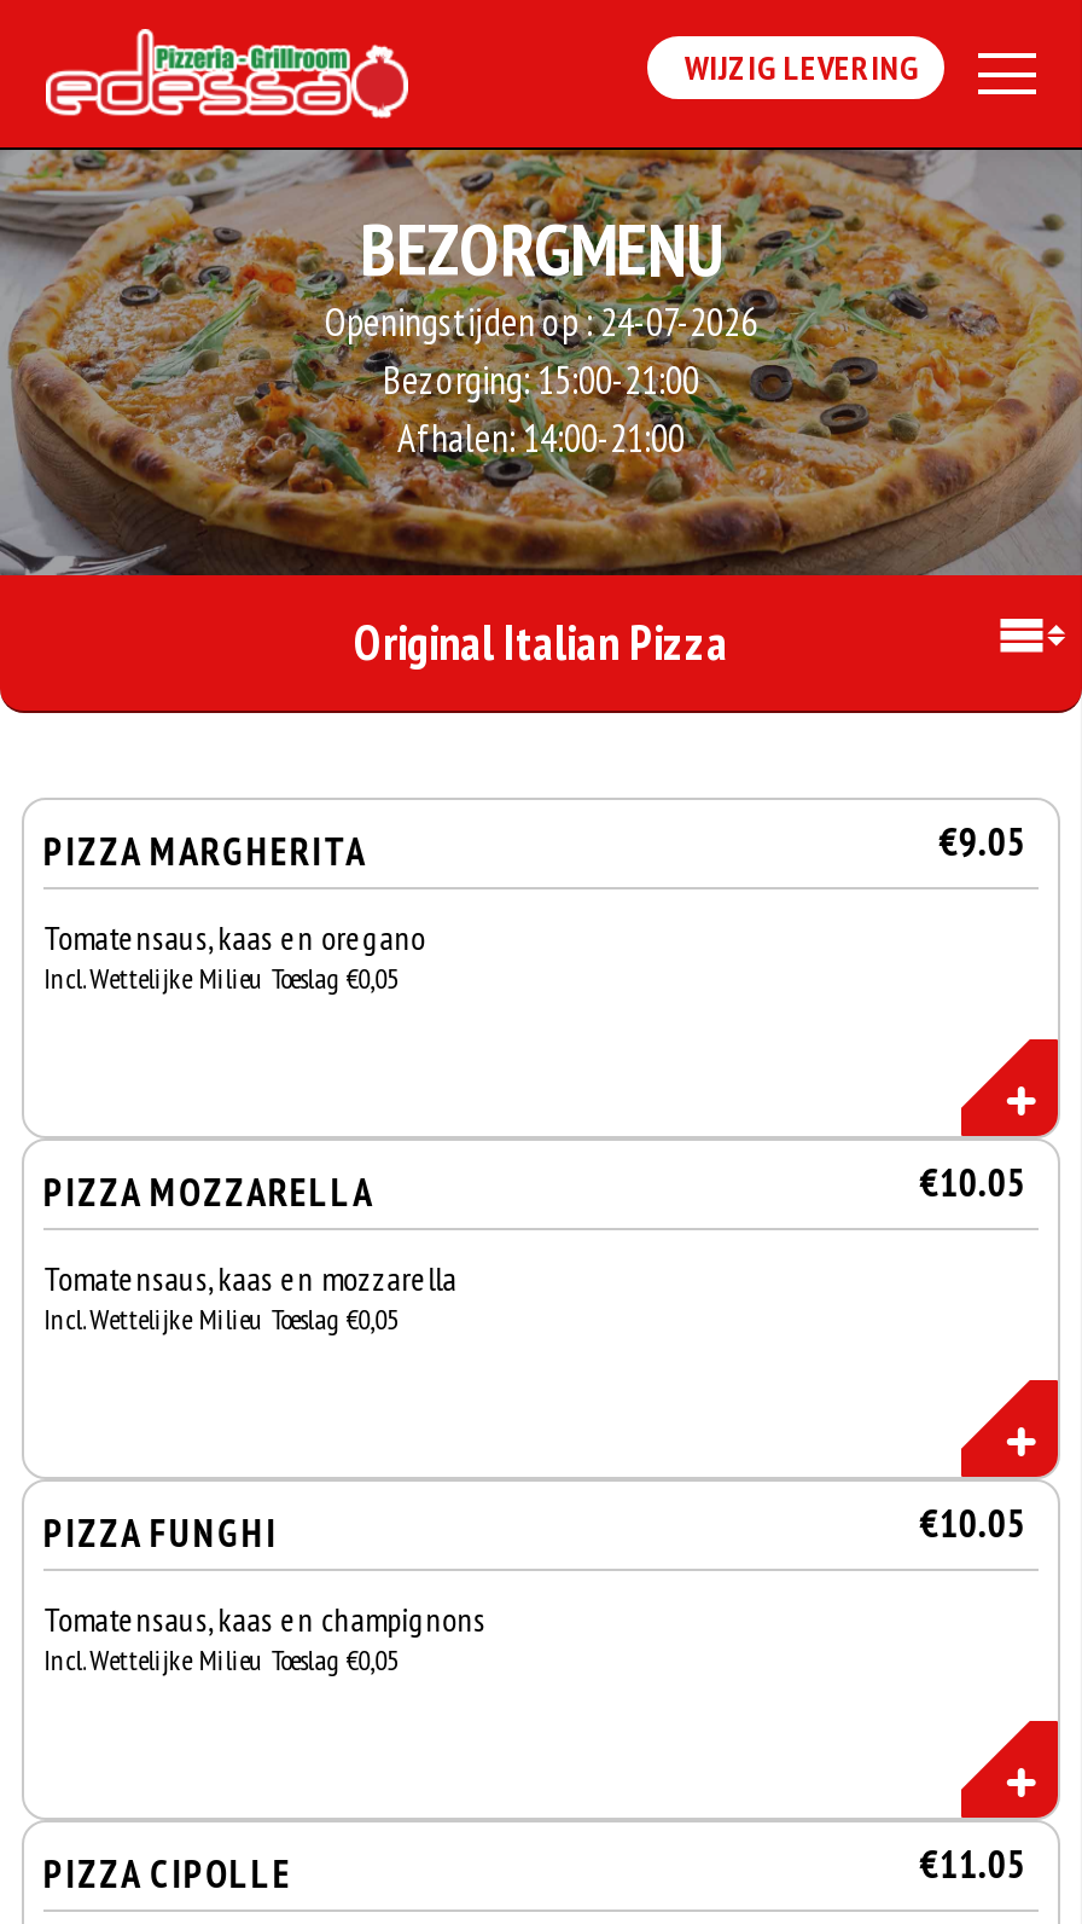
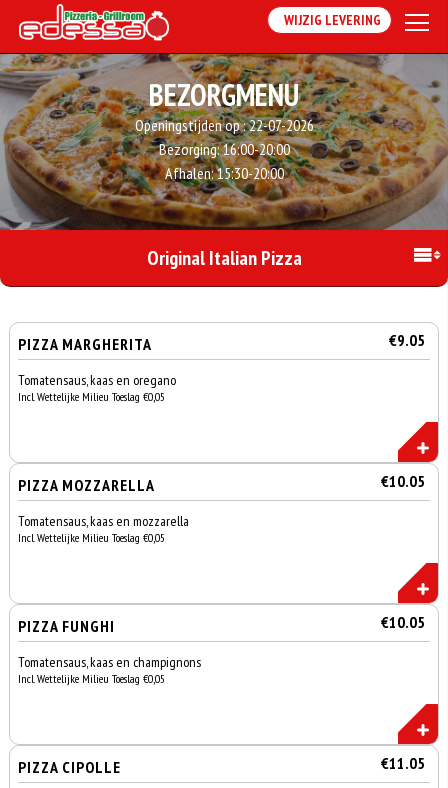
[325,297,757,346] Openingstijden op : 24-07-2026 -> [134,115,313,135] Openingstijden op : 22-07-2026
[383,355,699,404] Bezorging: 15:00-21:00 -> [158,139,289,159] Bezorging: 16:00-20:00
[397,413,685,462] Afhalen: 14:00-21:00 -> [164,163,283,183] Afhalen: 15:30-20:00

